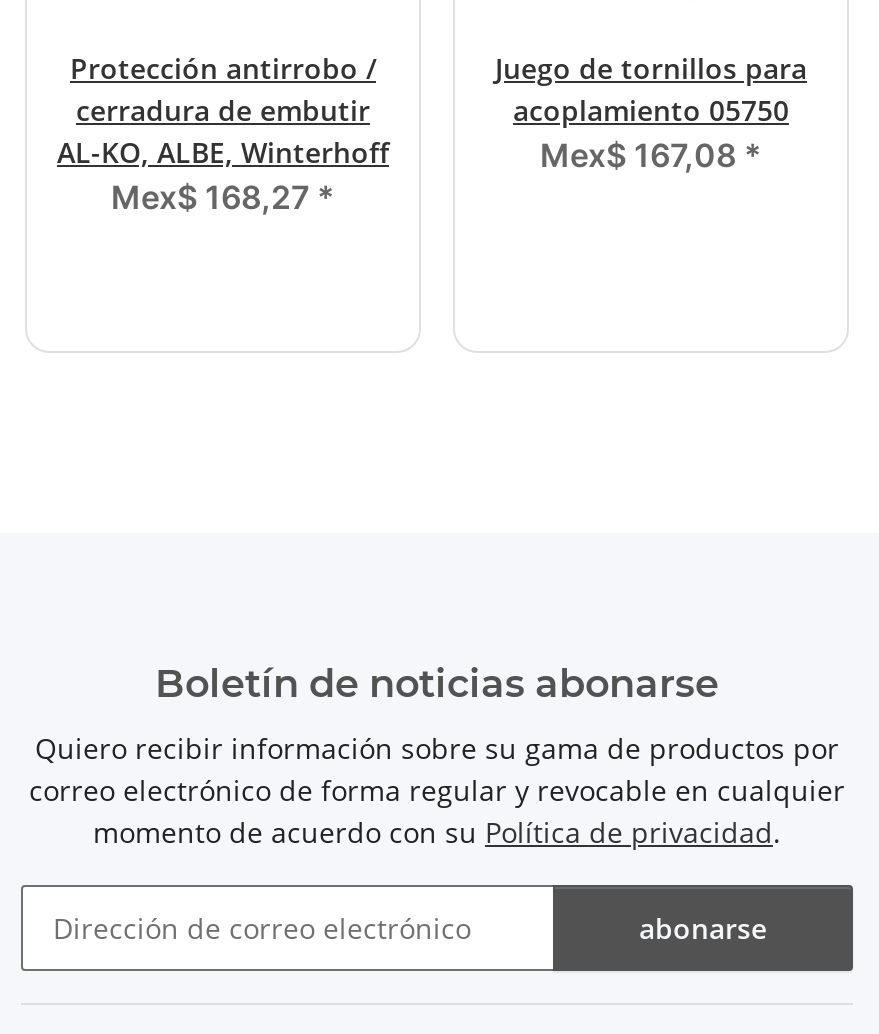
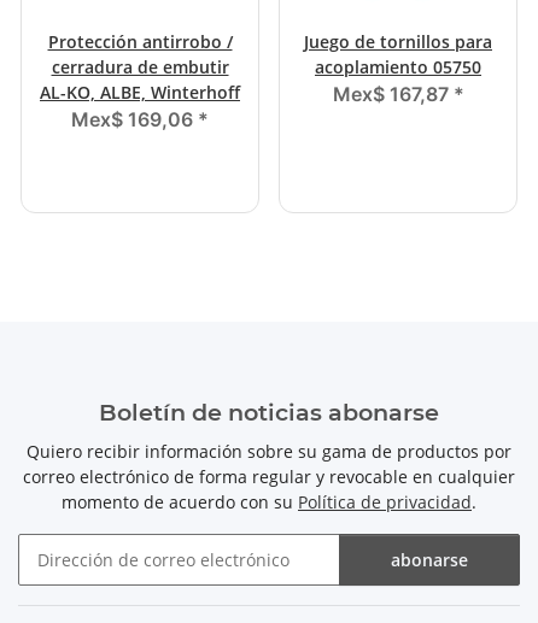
[540,136,762,176] Mex$ 167,08 * -> [332,82,464,107] Mex$ 167,87 *
[111,178,335,218] Mex$ 168,27 * -> [71,108,209,132] Mex$ 169,06 *

